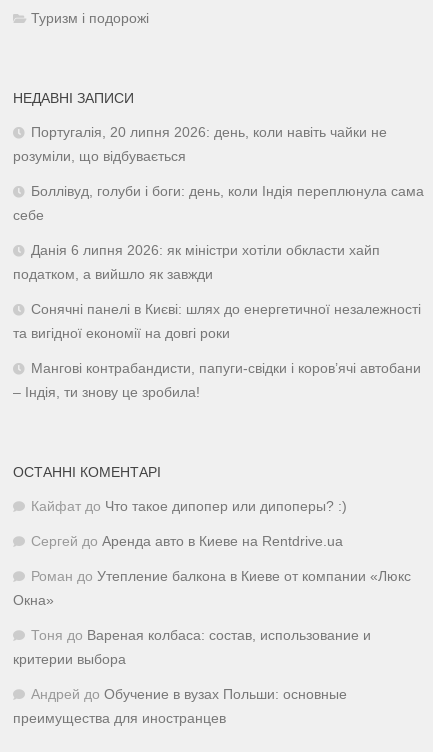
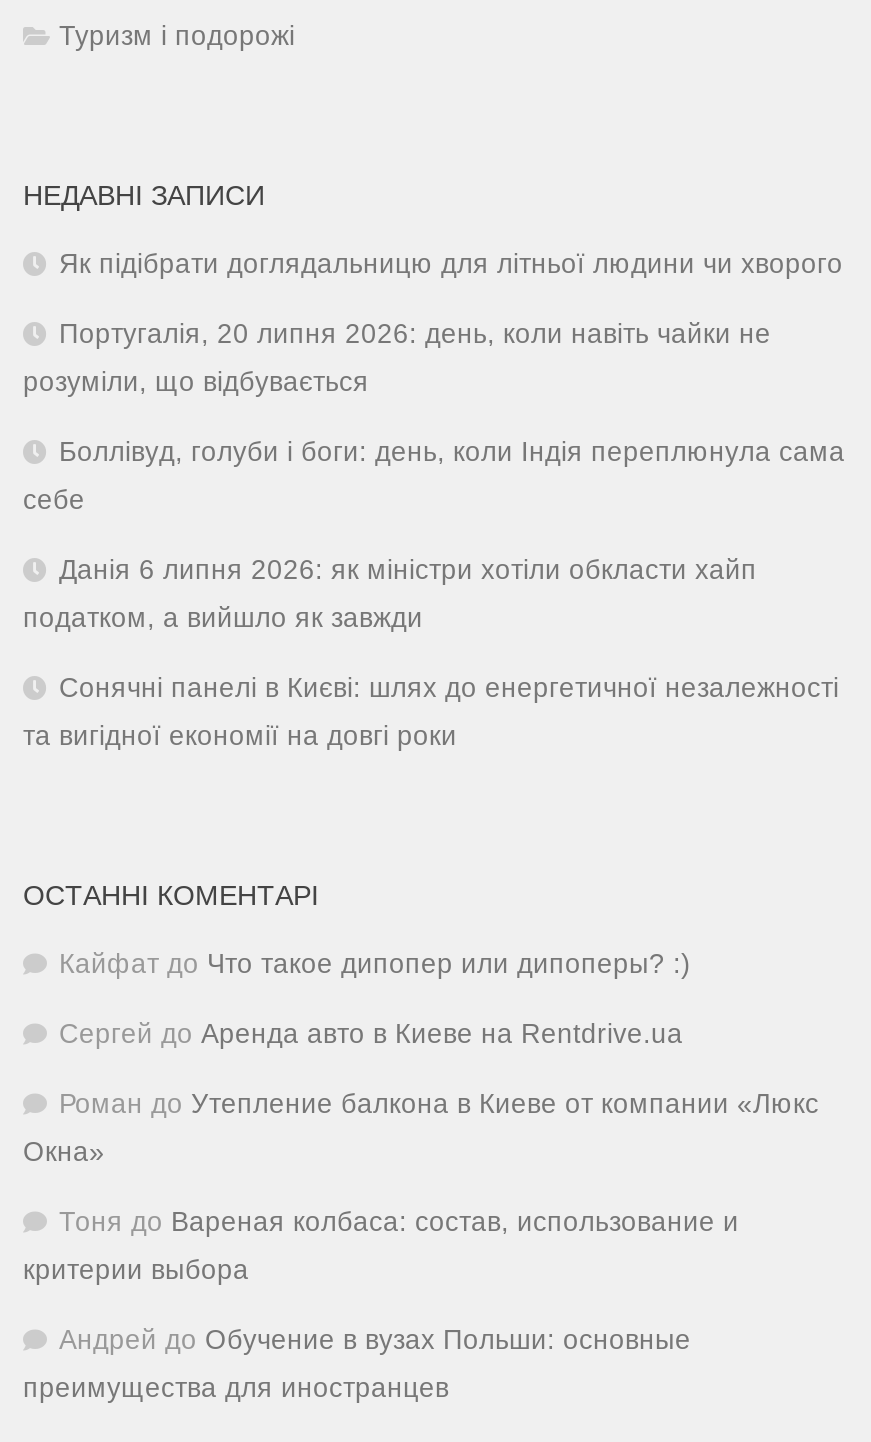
none -> [59,249,843,279] Як підібрати доглядальницю для літньої людини чи хворого
moved [13,125,424,341] -> [23,319,845,751]: Португалія, 20 липня 2026: день, коли навіть чайки не | розуміли, що відбувається | Боллівуд, голуби і боги: день, коли Індія переплюнула сама | себе | Данія 6 липня 2026: як міністри хотіли обкласти хайп | податком, а вийшло як завжди | Сонячні панелі в Києві: шлях до енергетичної незалежності | та вигідної економії на довгі роки
[13,361,421,400] Мангові контрабандисти, папуги-свідки і коров’ячі автобани | – Індія, ти знову це зробила! -> none

